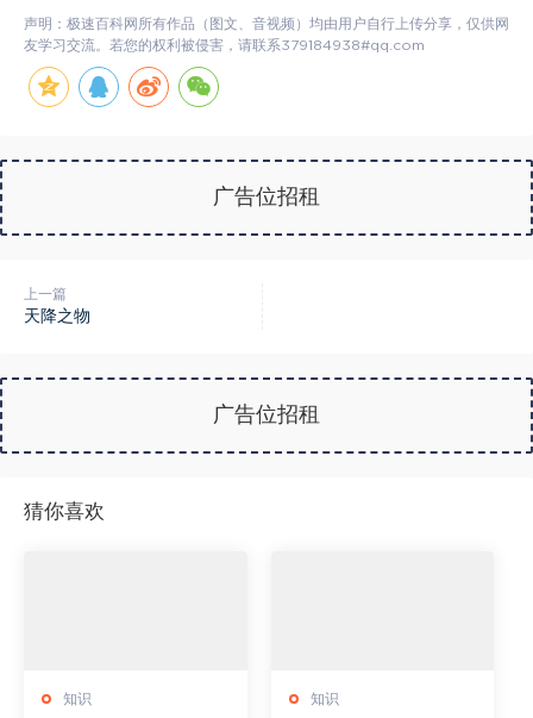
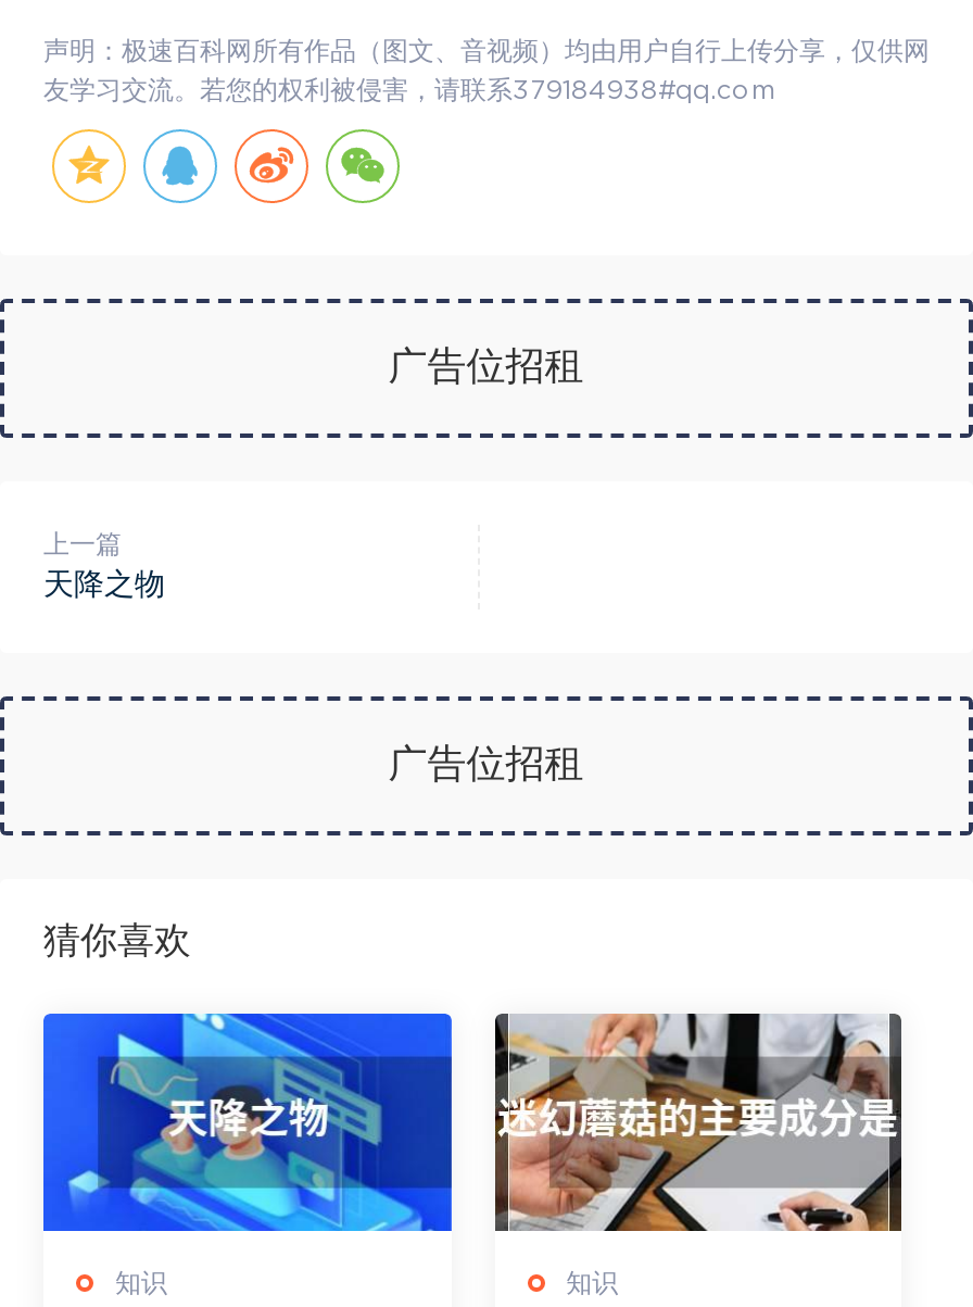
none -> [41,1011,454,1233] [image]
none -> [493,1011,903,1233] [image]

